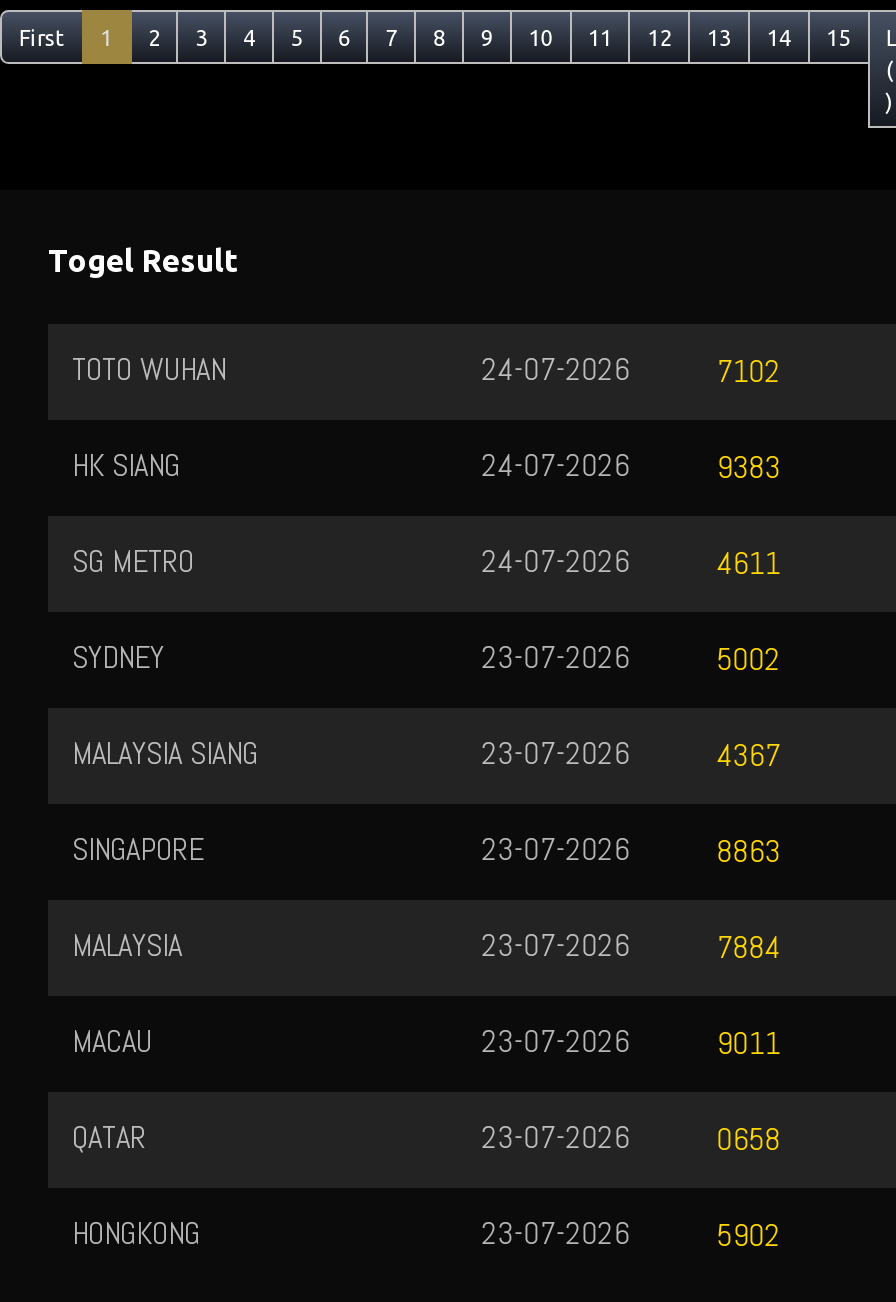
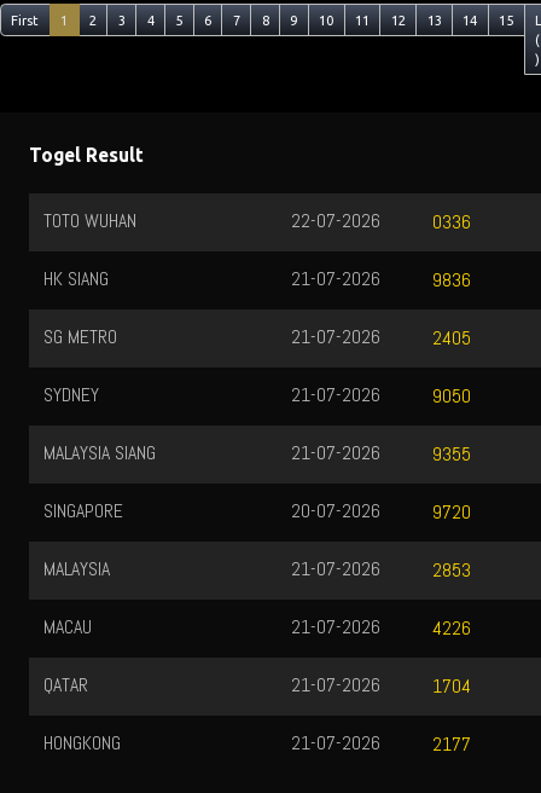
[481,351,629,391] 24-07-2026 -> [291,210,380,234] 22-07-2026
[717,352,781,392] 7102 -> [433,210,471,234] 0336
[481,447,629,487] 24-07-2026 -> [291,268,380,292] 21-07-2026
[717,448,781,488] 9383 -> [433,268,471,292] 9836
[481,543,629,583] 24-07-2026 -> [291,326,380,350] 21-07-2026
[717,544,781,584] 4611 -> [433,326,471,350] 2405
[481,639,629,679] 23-07-2026 -> [291,384,380,408] 21-07-2026
[717,640,781,680] 5002 -> [433,384,471,408] 9050
[481,735,629,775] 23-07-2026 -> [291,442,380,466] 21-07-2026
[717,736,781,776] 4367 -> [433,442,471,466] 9355
[481,831,629,871] 23-07-2026 -> [291,500,380,524] 20-07-2026
[717,832,781,872] 8863 -> [433,500,471,525] 9720
[481,927,629,967] 23-07-2026 -> [291,558,380,582] 21-07-2026
[717,928,781,968] 7884 -> [433,558,471,583] 2853
[481,1023,629,1063] 23-07-2026 -> [291,616,380,640] 21-07-2026
[717,1024,781,1064] 9011 -> [433,616,471,641] 4226
[481,1119,629,1159] 23-07-2026 -> [291,674,380,698] 21-07-2026
[717,1120,781,1160] 0658 -> [433,674,471,699] 1704
[481,1215,629,1255] 23-07-2026 -> [291,732,380,756] 21-07-2026
[717,1216,781,1256] 5902 -> [433,732,471,757] 2177

